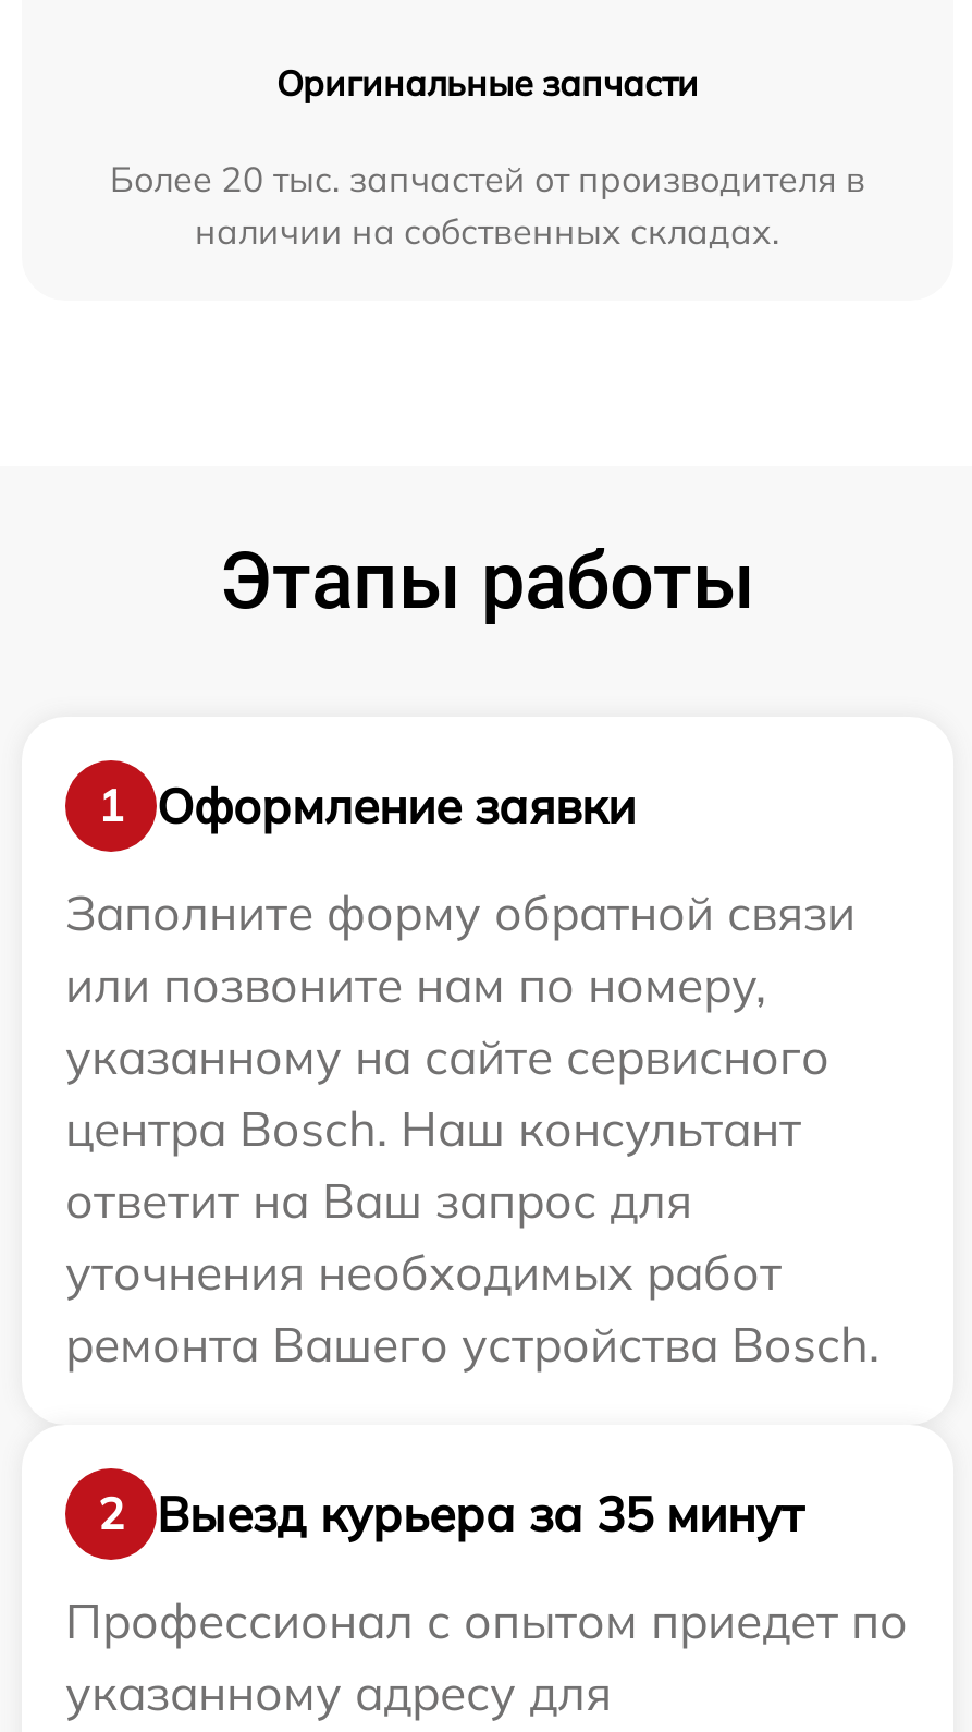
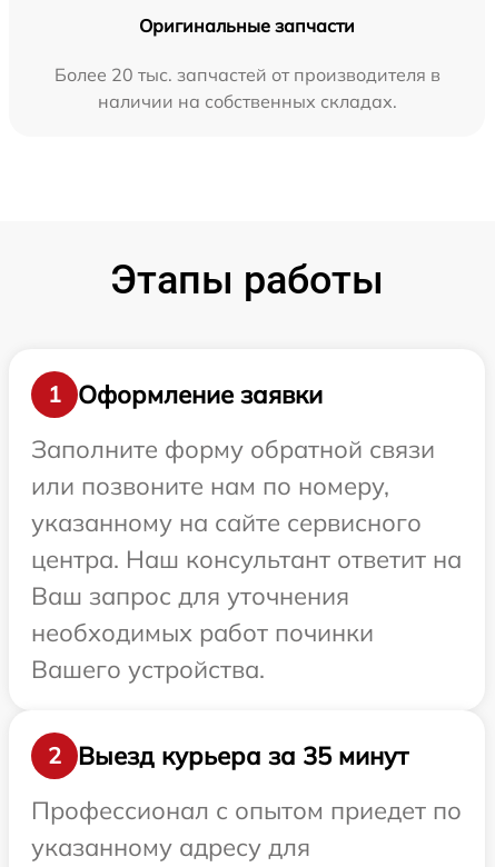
[65,1098,879,1375] центра Bosch. Наш консультант | ответит на Ваш запрос для | уточнения необходимых работ | ремонта Вашего устройства Bosch. -> [31,544,462,685] центра. Наш консультант ответит на | Ваш запрос для уточнения | необходимых работ починки | Вашего устройства.

